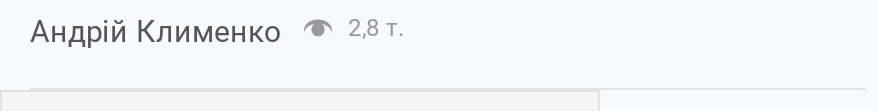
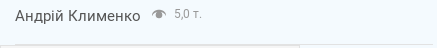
[348,14,404,42] 2,8 т. -> [174,7,202,21] 5,0 т.

